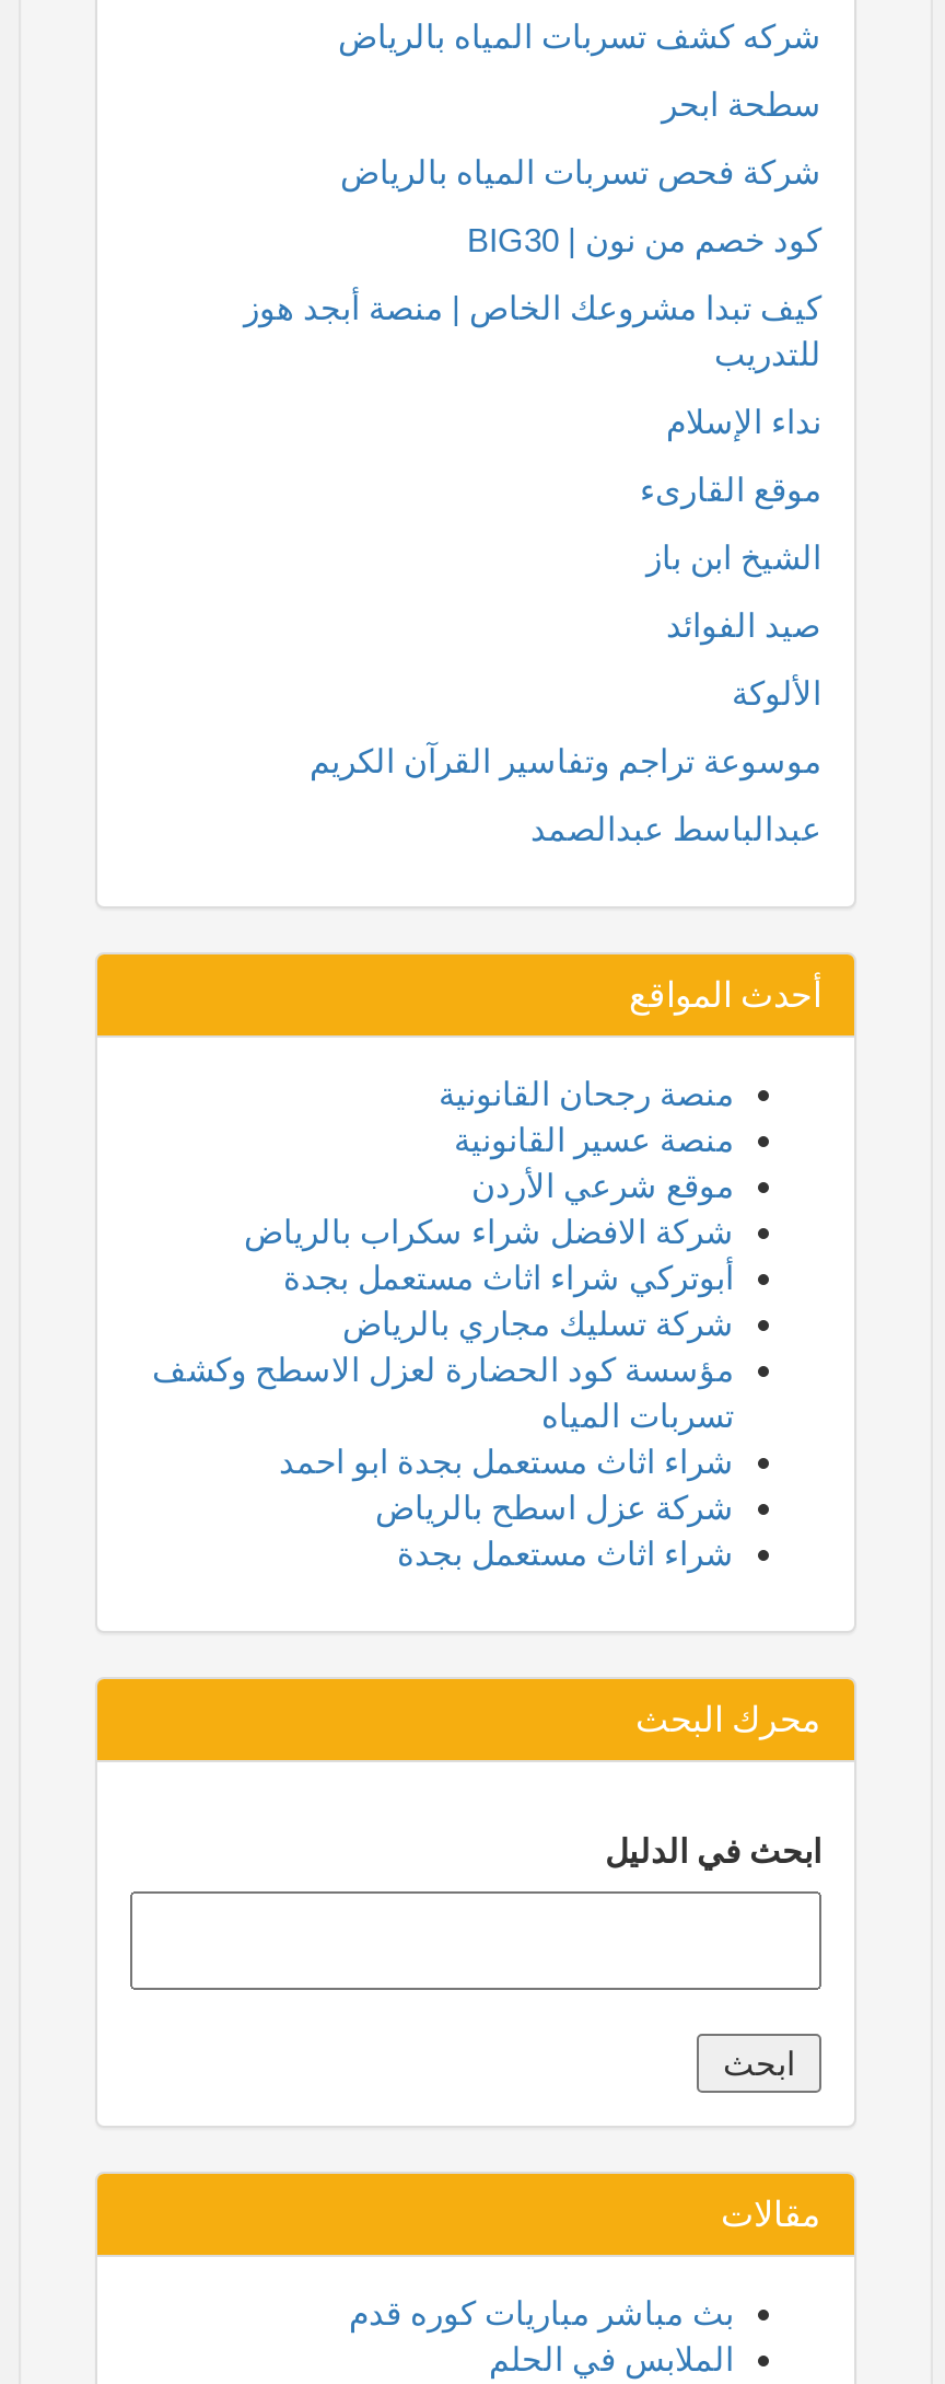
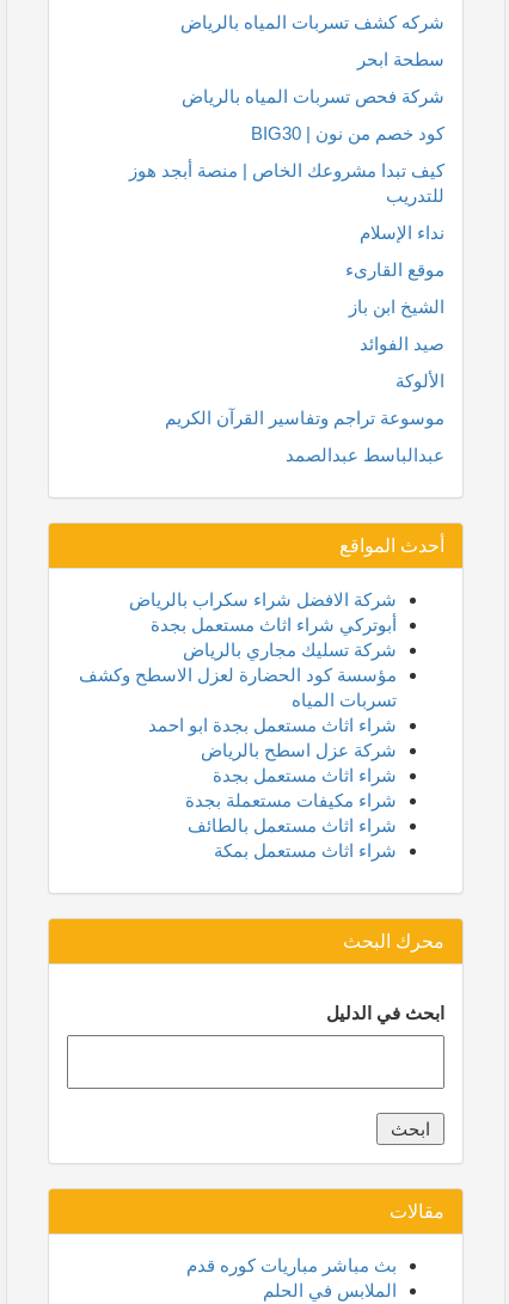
[439,1075,734,1204] منصة رجحان القانونية | منصة عسير القانونية | موقع شرعي الأردن -> none
moved [152,1213,734,1572] -> [79,589,397,785]: شركة الافضل شراء سكراب بالرياض | أبوتركي شراء اثاث مستعمل بجدة | شركة تسليك مجاري بالرياض | مؤسسة كود الحضارة لعزل الاسطح وكشف | تسربات المياه | شراء اثاث مستعمل بجدة ابو احمد | شركة عزل اسطح بالرياض | شراء اثاث مستعمل بجدة
none -> [185,790,397,861] شراء مكيفات مستعملة بجدة | شراء اثاث مستعمل بالطائف | شراء اثاث مستعمل بمكة

